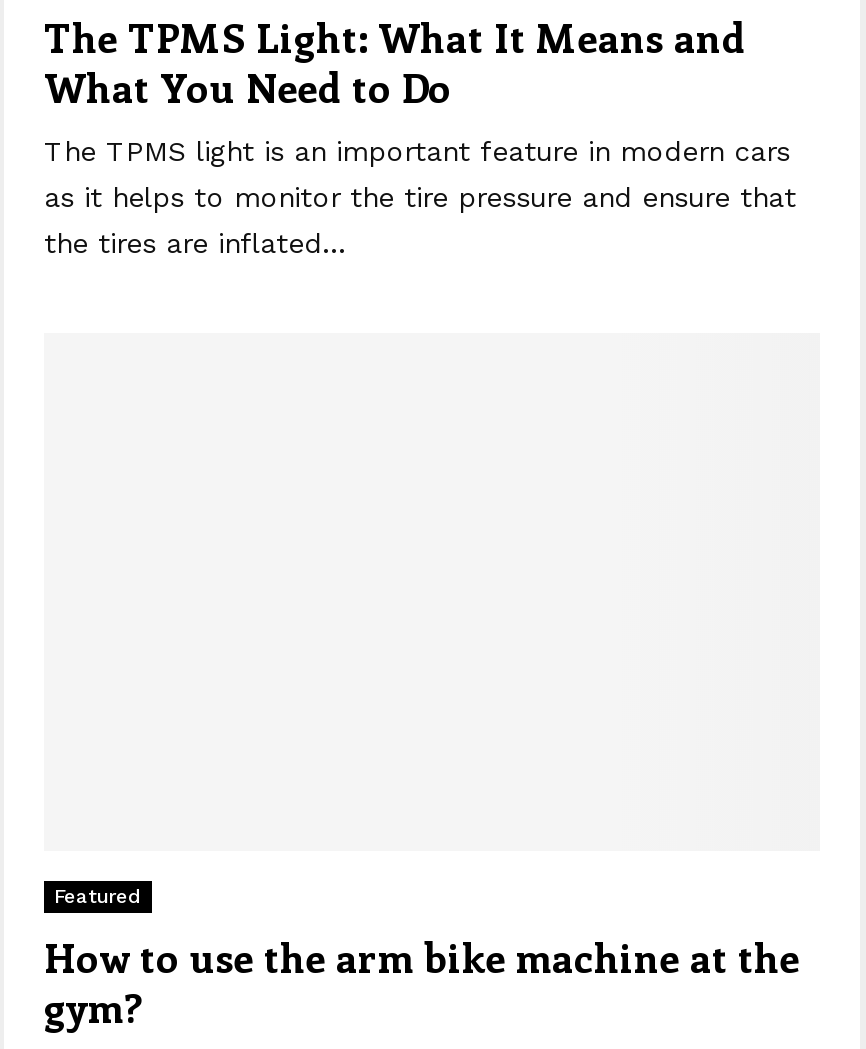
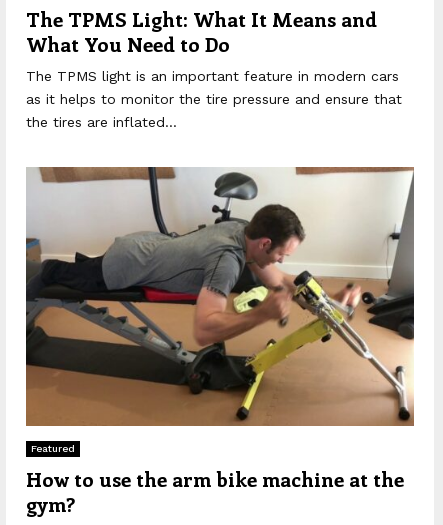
none -> [25,166,415,427] [image]

